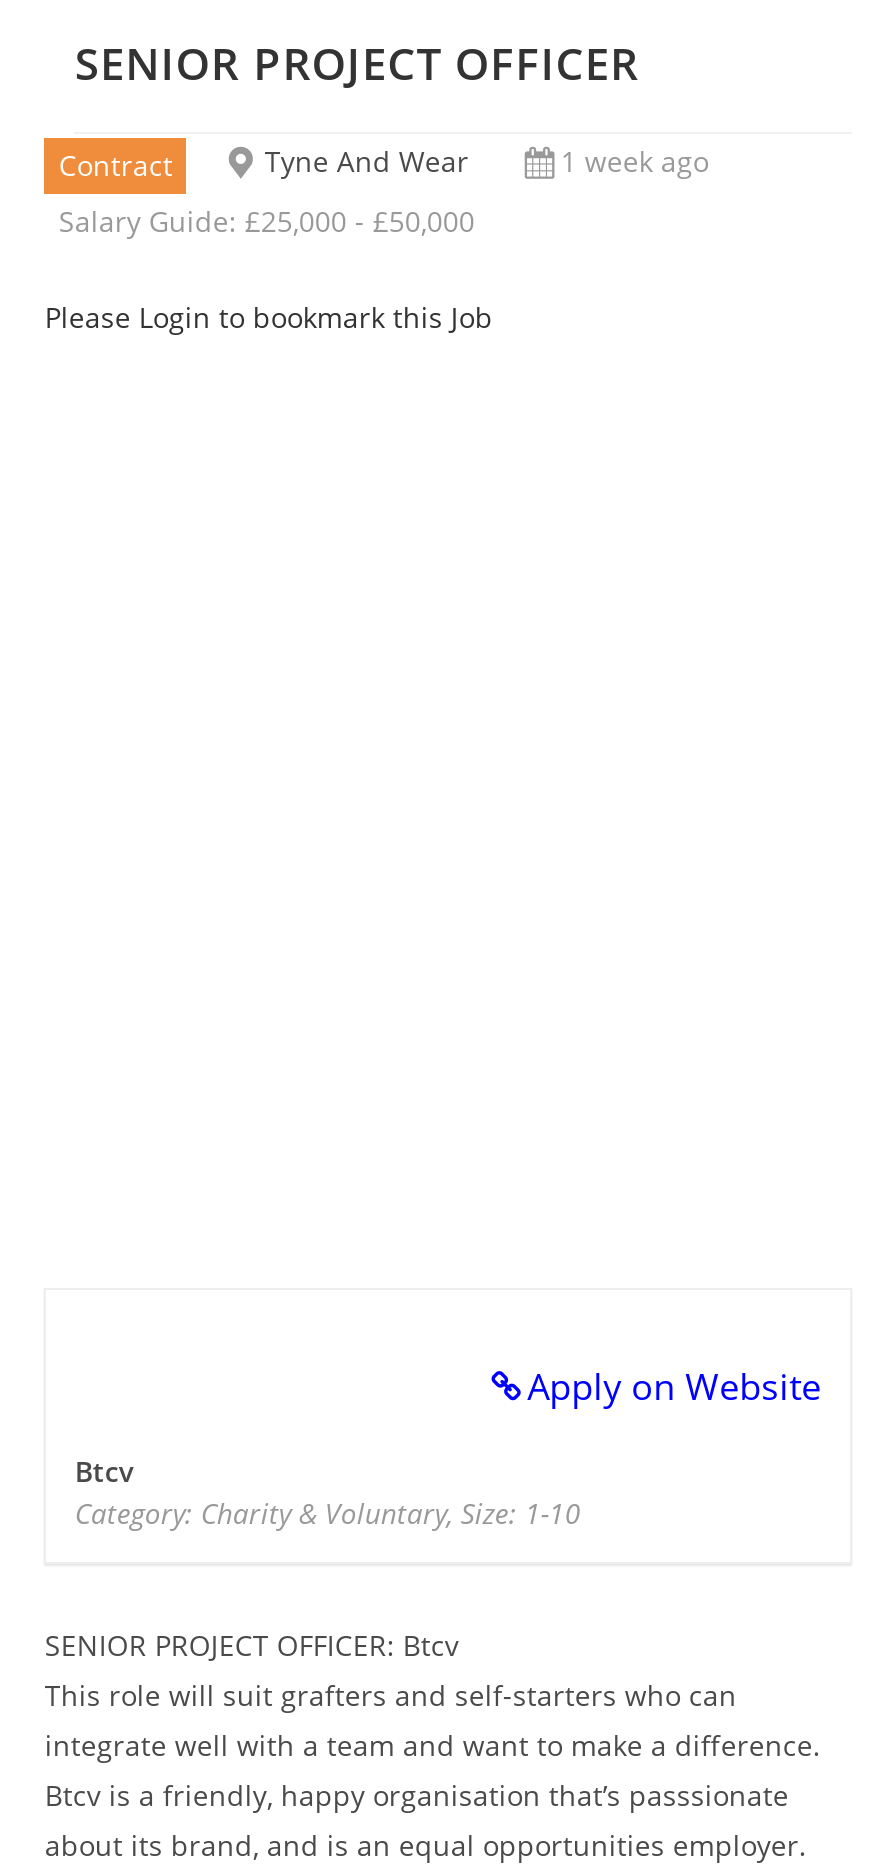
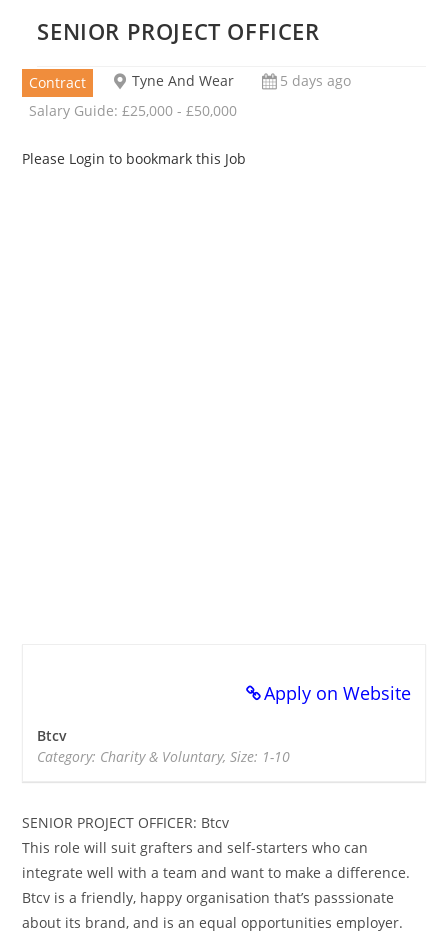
[561,142,709,180] 1 week ago -> [280,71,351,90] 5 days ago

